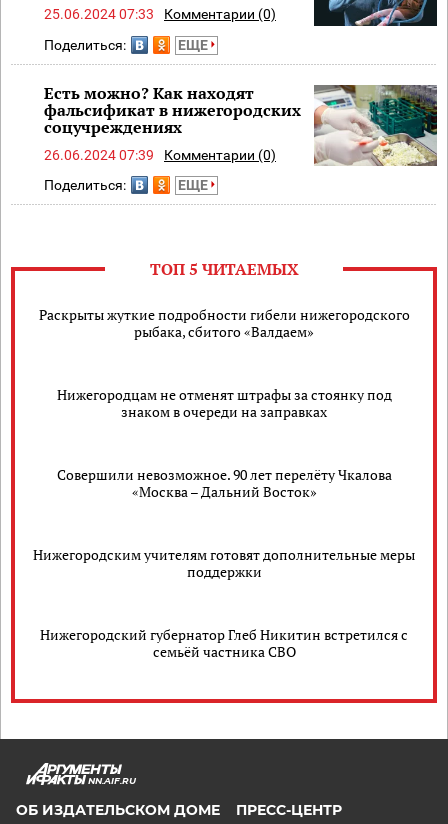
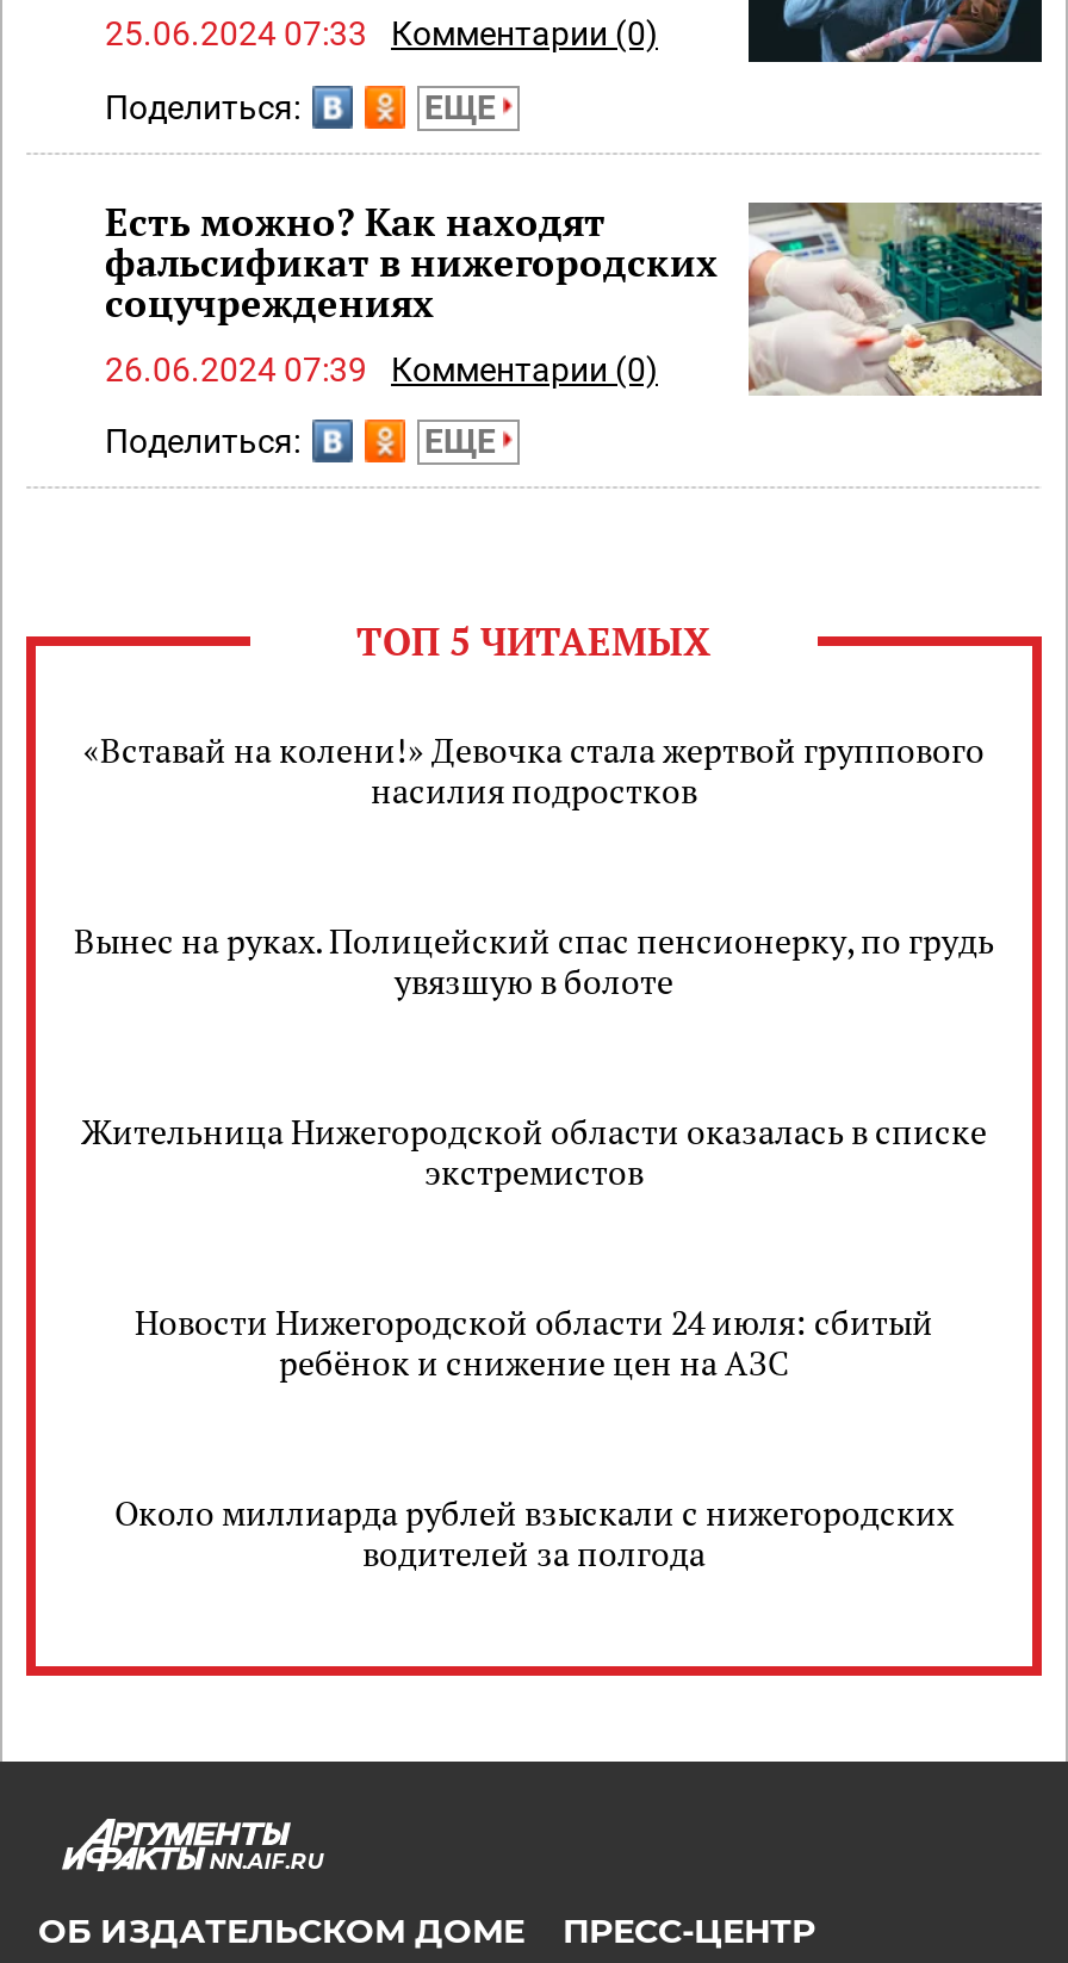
[38,305,409,341] Раскрыты жуткие подробности гибели нижегородского | рыбака, сбитого «Валдаем» -> [83,728,985,813] «Вставай на колени!» Девочка стала жертвой группового | насилия подростков
[56,385,391,421] Нижегородцам не отменят штрафы за стоянку под | знаком в очереди на заправках -> [74,918,994,1004] Вынес на руках. Полицейский спас пенсионерку, по грудь | увязшую в болоте
[56,465,391,501] Совершили невозможное. 90 лет перелёту Чкалова | «Москва – Дальний Восток» -> [81,1109,987,1195] Жительница Нижегородской области оказалась в списке | экстремистов
[33,545,415,581] Нижегородским учителям готовят дополнительные меры | поддержки -> [135,1300,933,1385] Новости Нижегородской области 24 июля: сбитый | ребёнок и снижение цен на АЗС
[40,625,408,661] Нижегородский губернатор Глеб Никитин встретился с | семьёй частника СВО -> [114,1490,954,1576] Около миллиарда рублей взыскали с нижегородских | водителей за полгода

